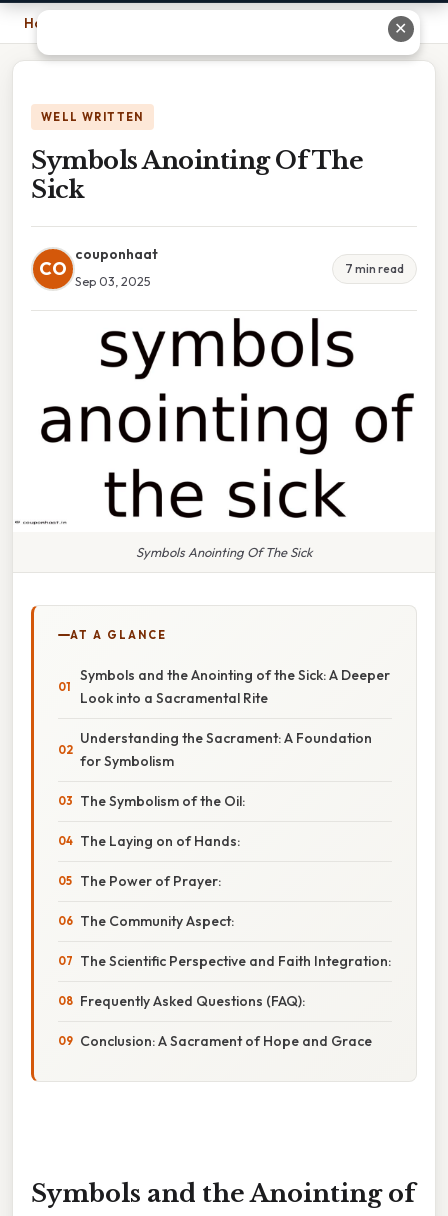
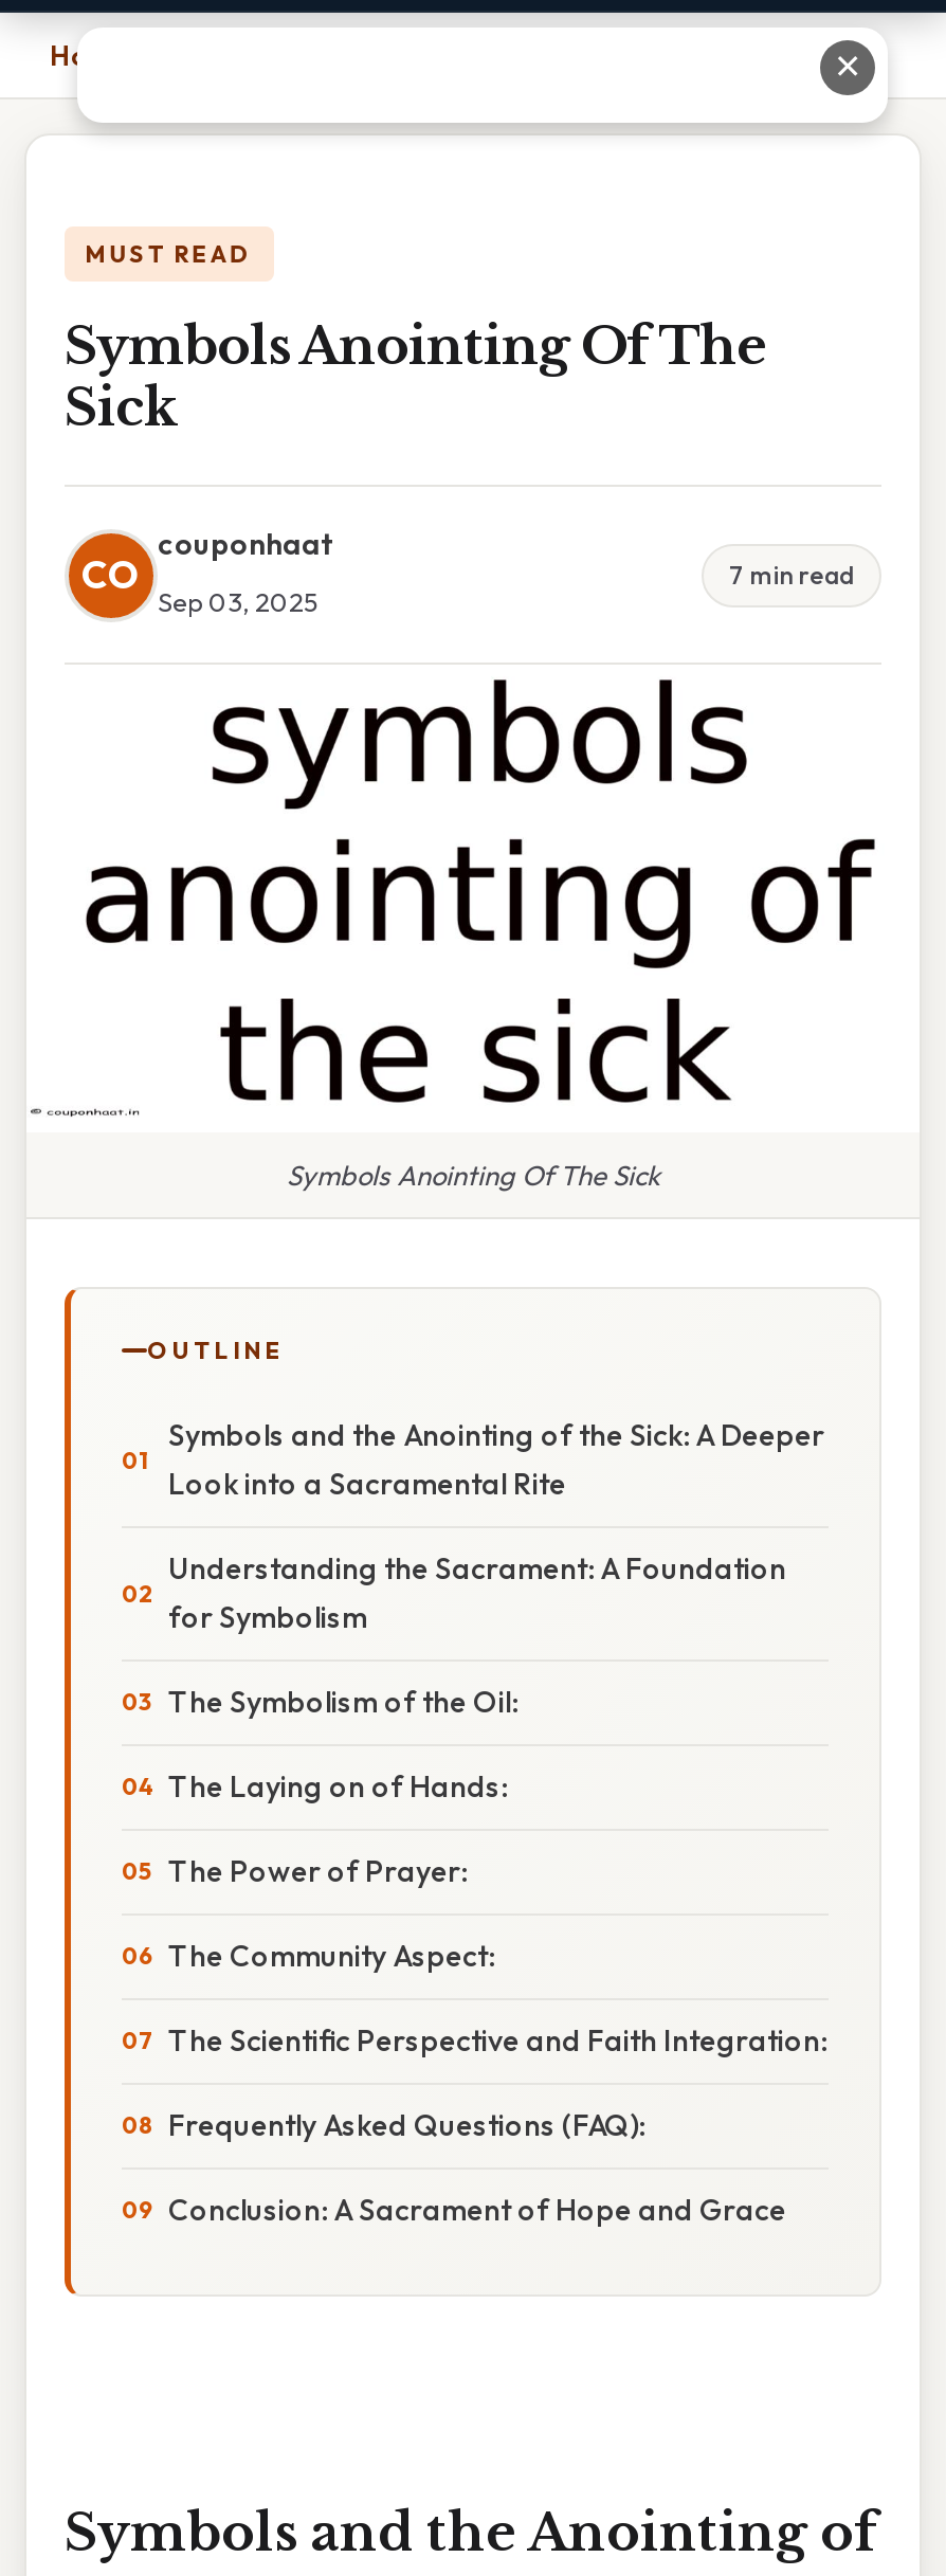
[41,110,144,124] WELL WRITTEN -> [86,239,252,269] MUST READ
[70,628,167,642] AT A GLANCE -> [147,1335,285,1365] OUTLINE

